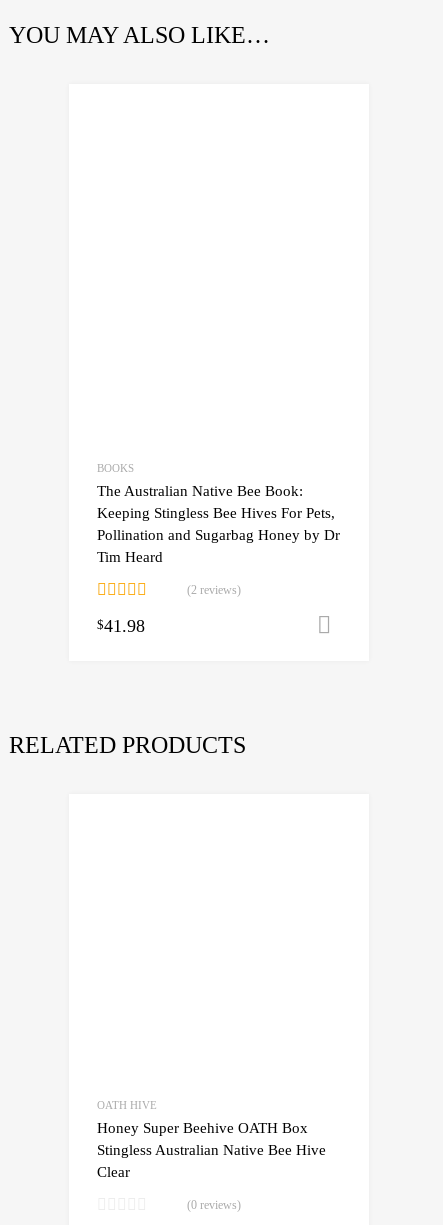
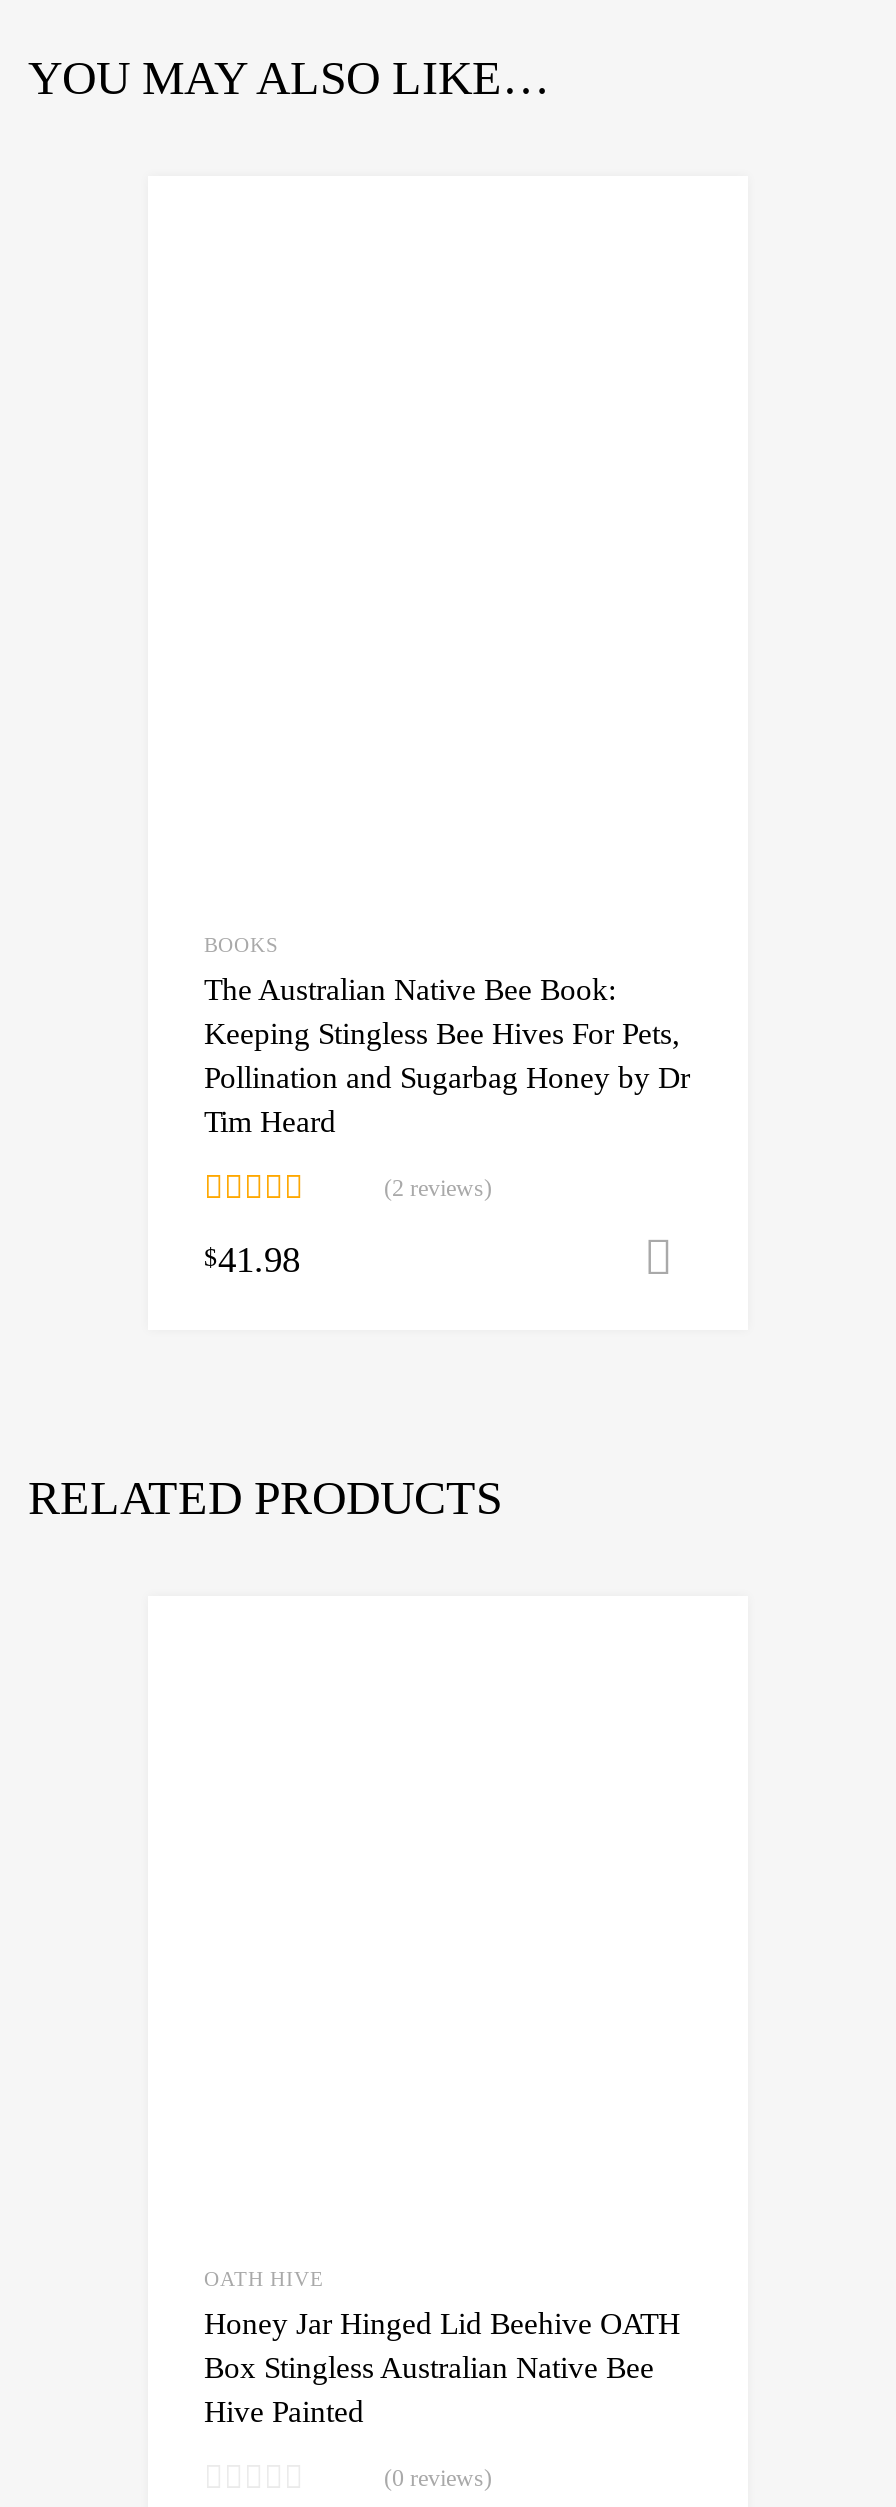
[97,1119,326,1180] Honey Super Beehive OATH Box | Stingless Australian Native Bee Hive | Clear -> [204,2305,680,2427] Honey Jar Hinged Lid Beehive OATH | Box Stingless Australian Native Bee | Hive Painted

